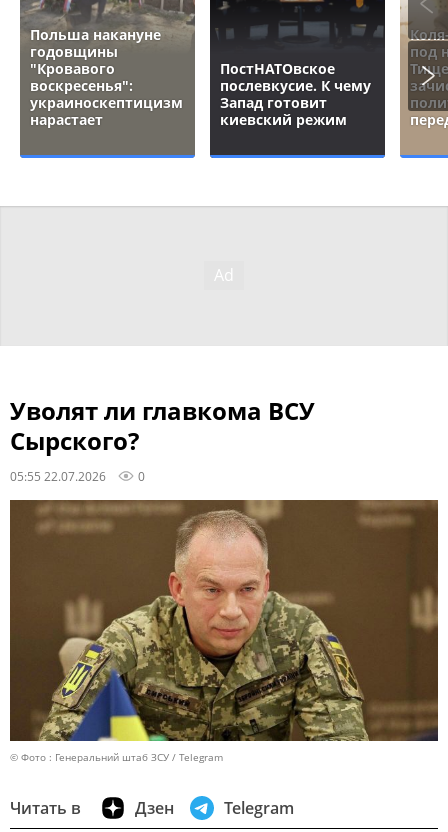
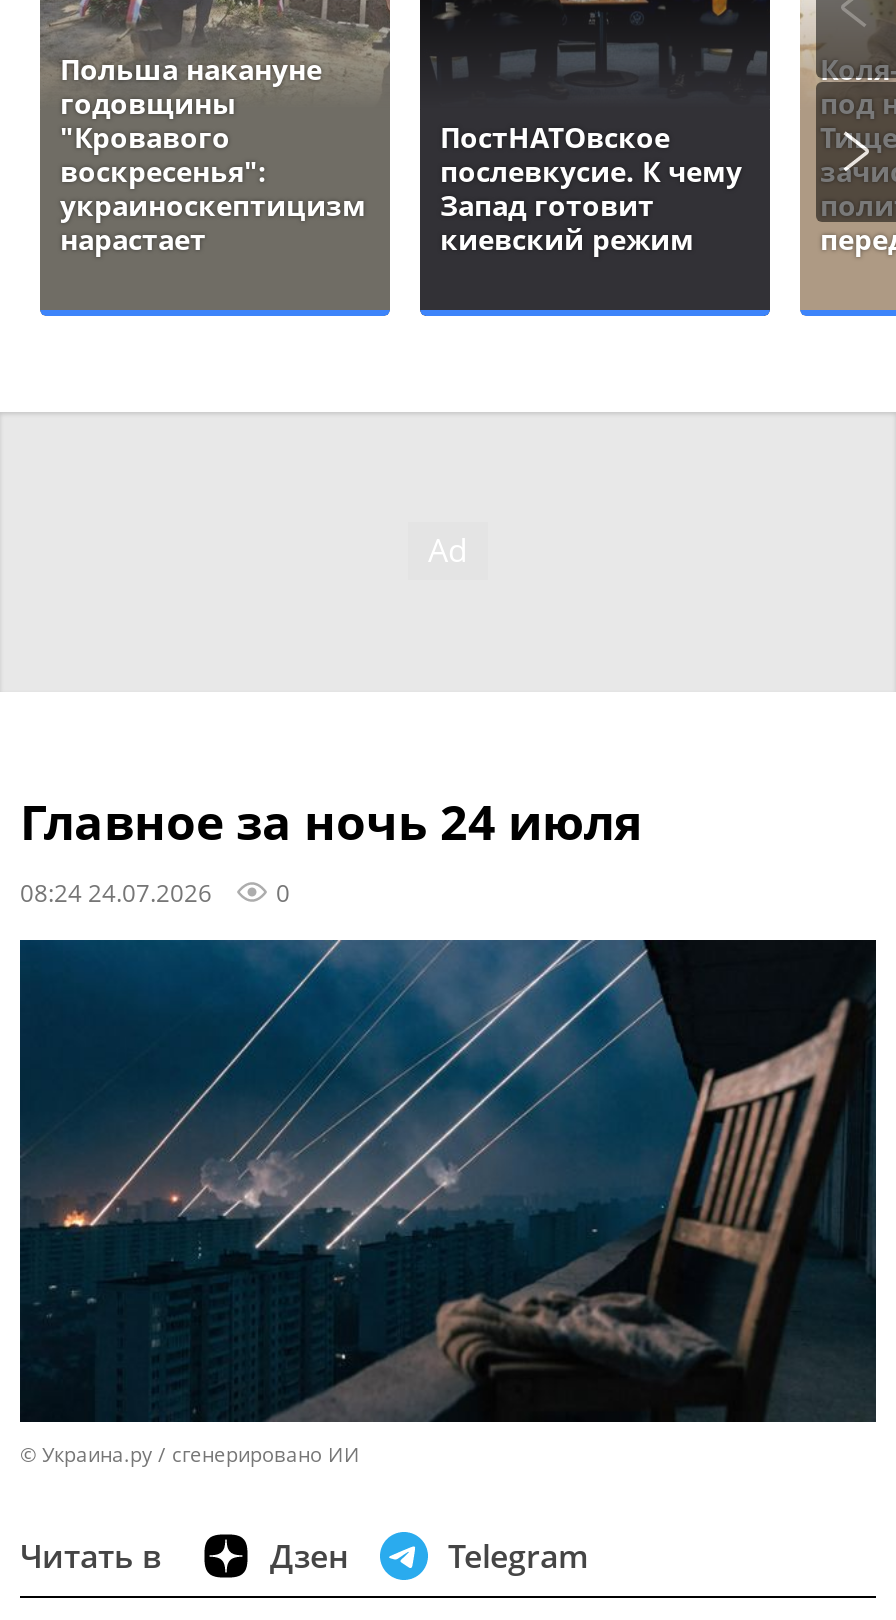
[10,394,315,484] Уволят ли главкома ВСУ | Сырского? | 05:55 22.07.2026 -> [20,788,642,908] Главное за ночь 24 июля | 08:24 24.07.2026
[10,499,439,764] [image] | © Фото : Генеральний штаб ЗСУ / Telegram -> [20,938,878,1467] [image] | © Украина.ру / сгенерировано ИИ

